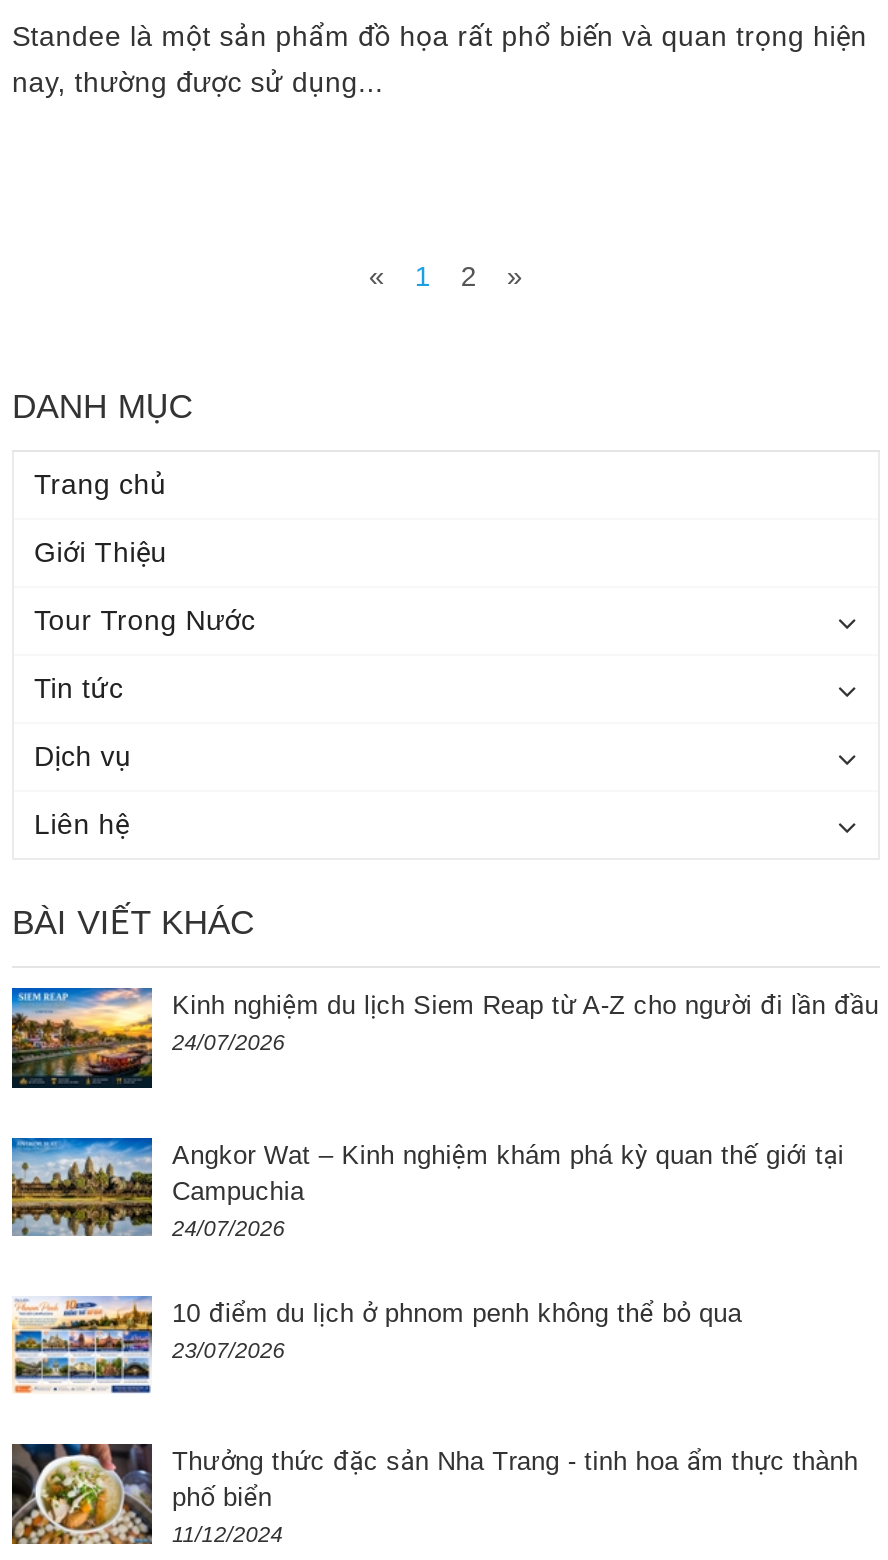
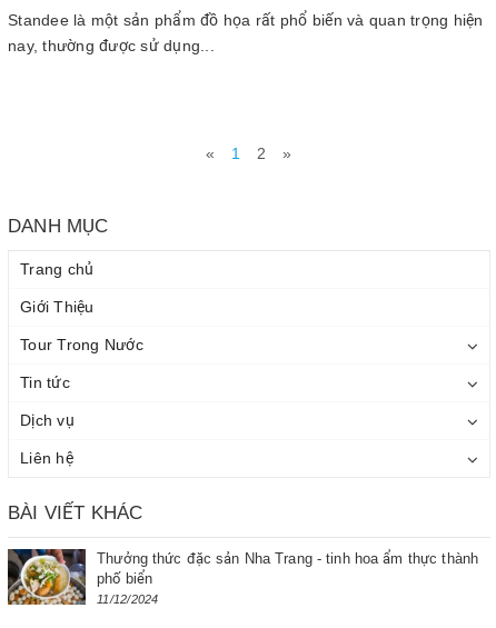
[10,986,879,1092] [image] | Kinh nghiệm du lịch Siem Reap từ A-Z cho người đi lần đầu | 24/07/2026 -> none
[10,1136,844,1361] [image] | Angkor Wat – Kinh nghiệm khám phá kỳ quan thế giới tại | Campuchia | 24/07/2026 | 10 điểm du lịch ở phnom penh không thể bỏ qua | 23/07/2026 -> none
[10,1294,152,1396] [image] -> none

